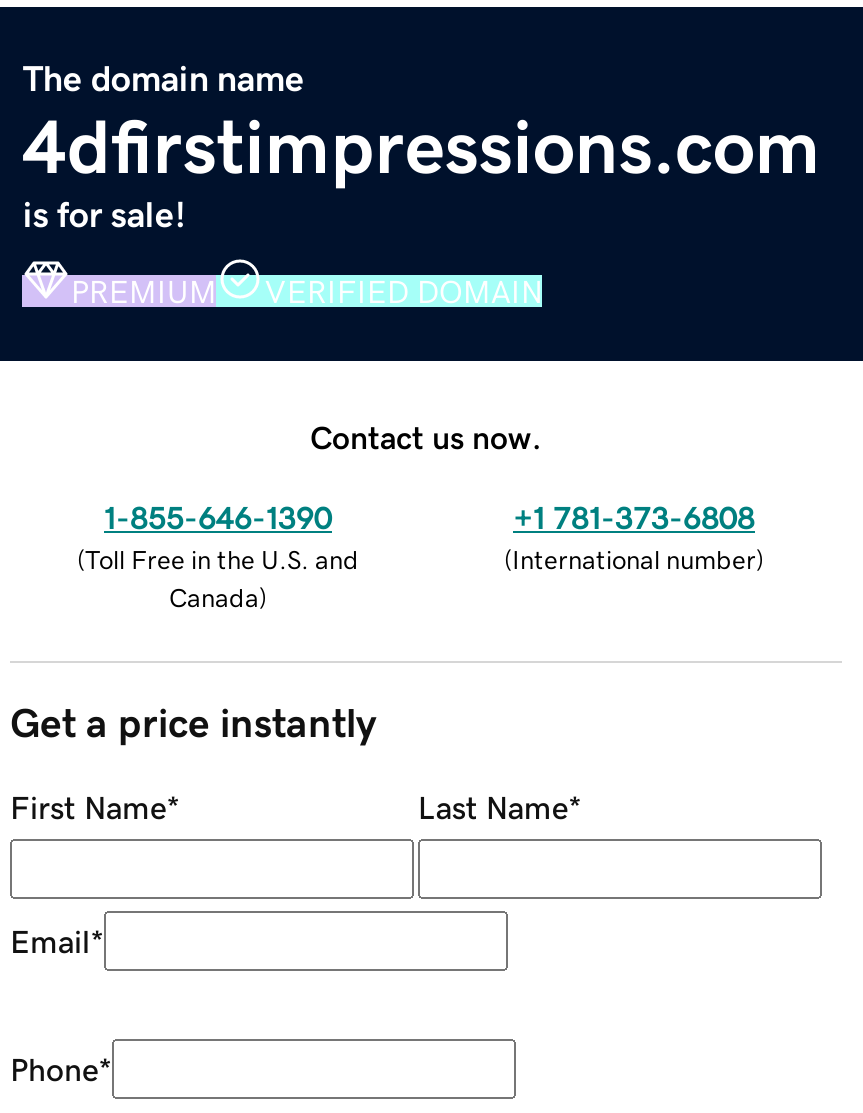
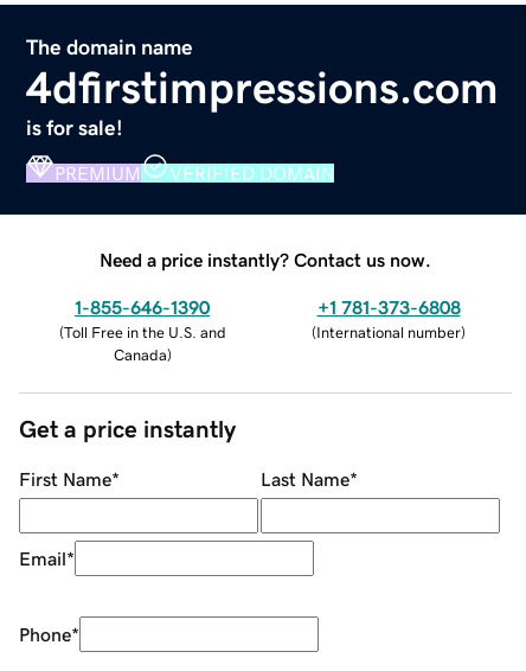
[310,420,542,452] Contact us now. -> [100,250,431,269] Need a price instantly? Contact us now.

